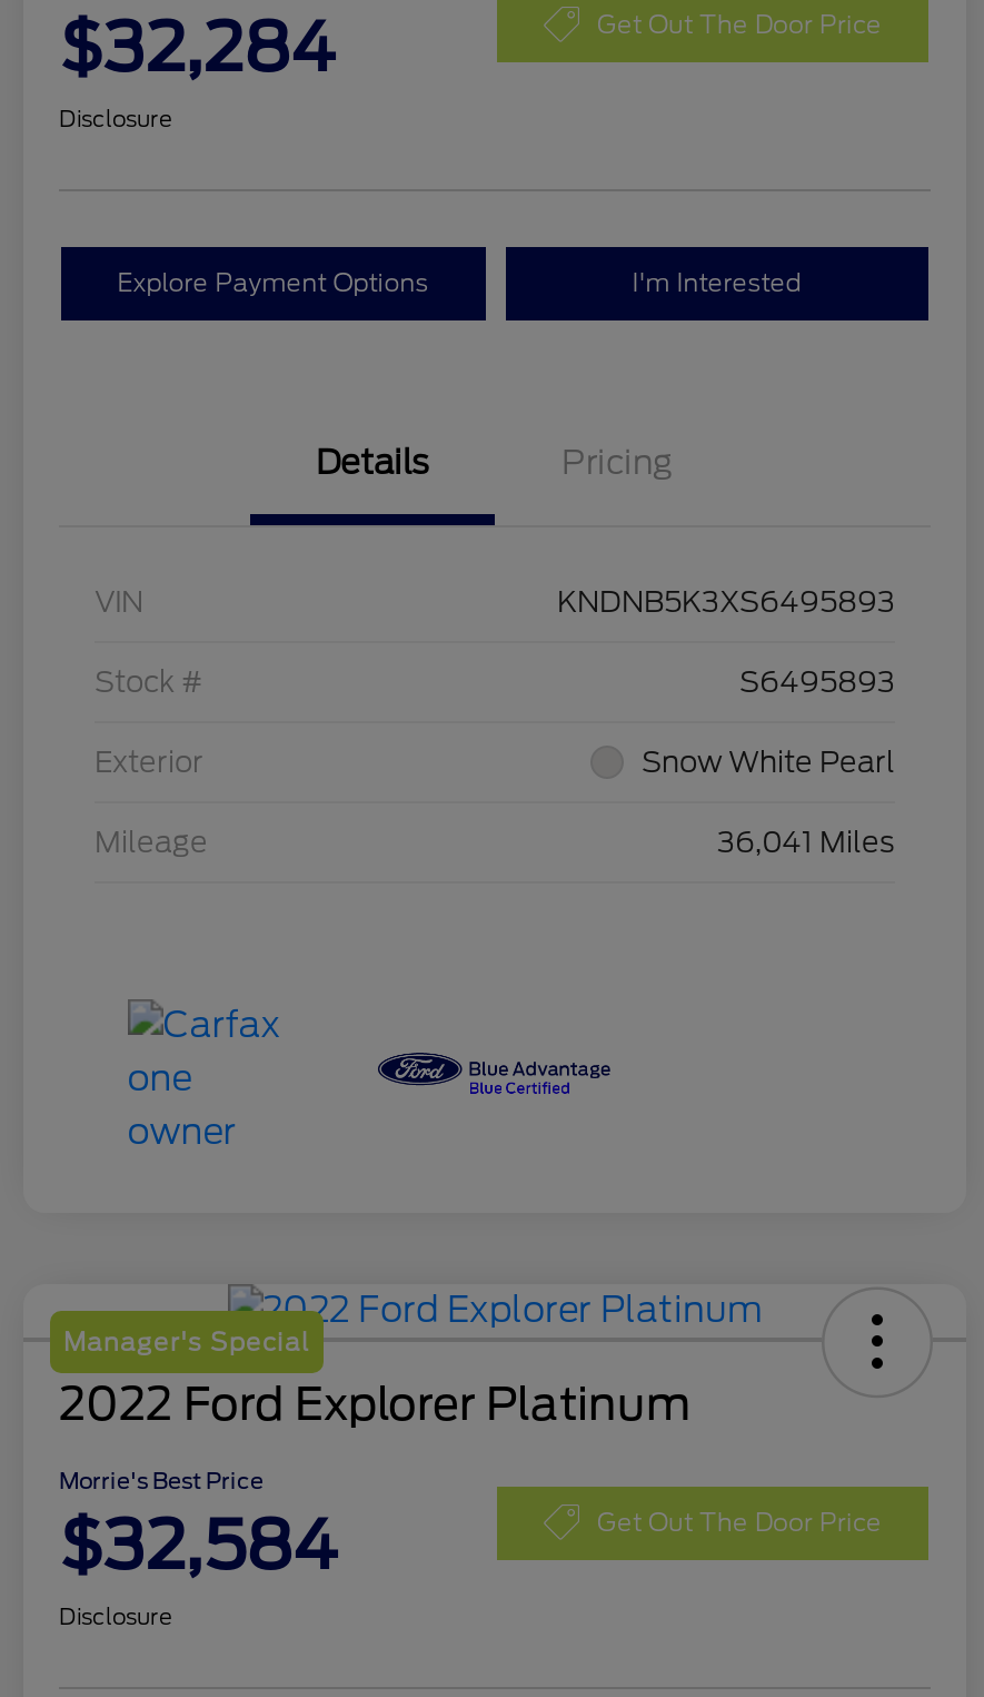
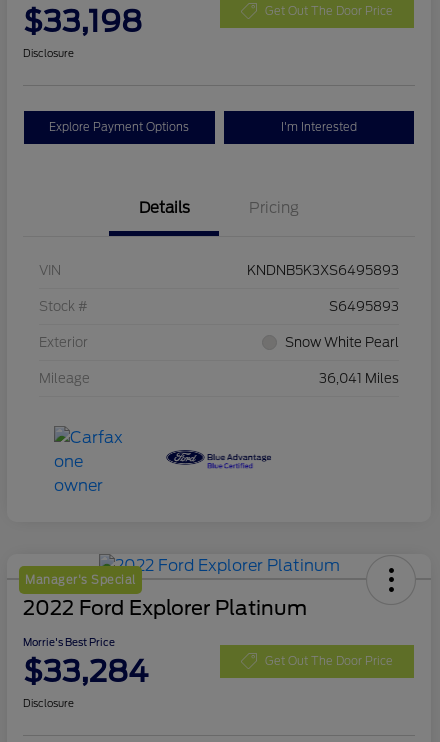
[59,7,335,87] $32,284 -> [23,3,142,39] $33,198
[59,1505,337,1585] $32,584 -> [23,653,148,689] $33,284

